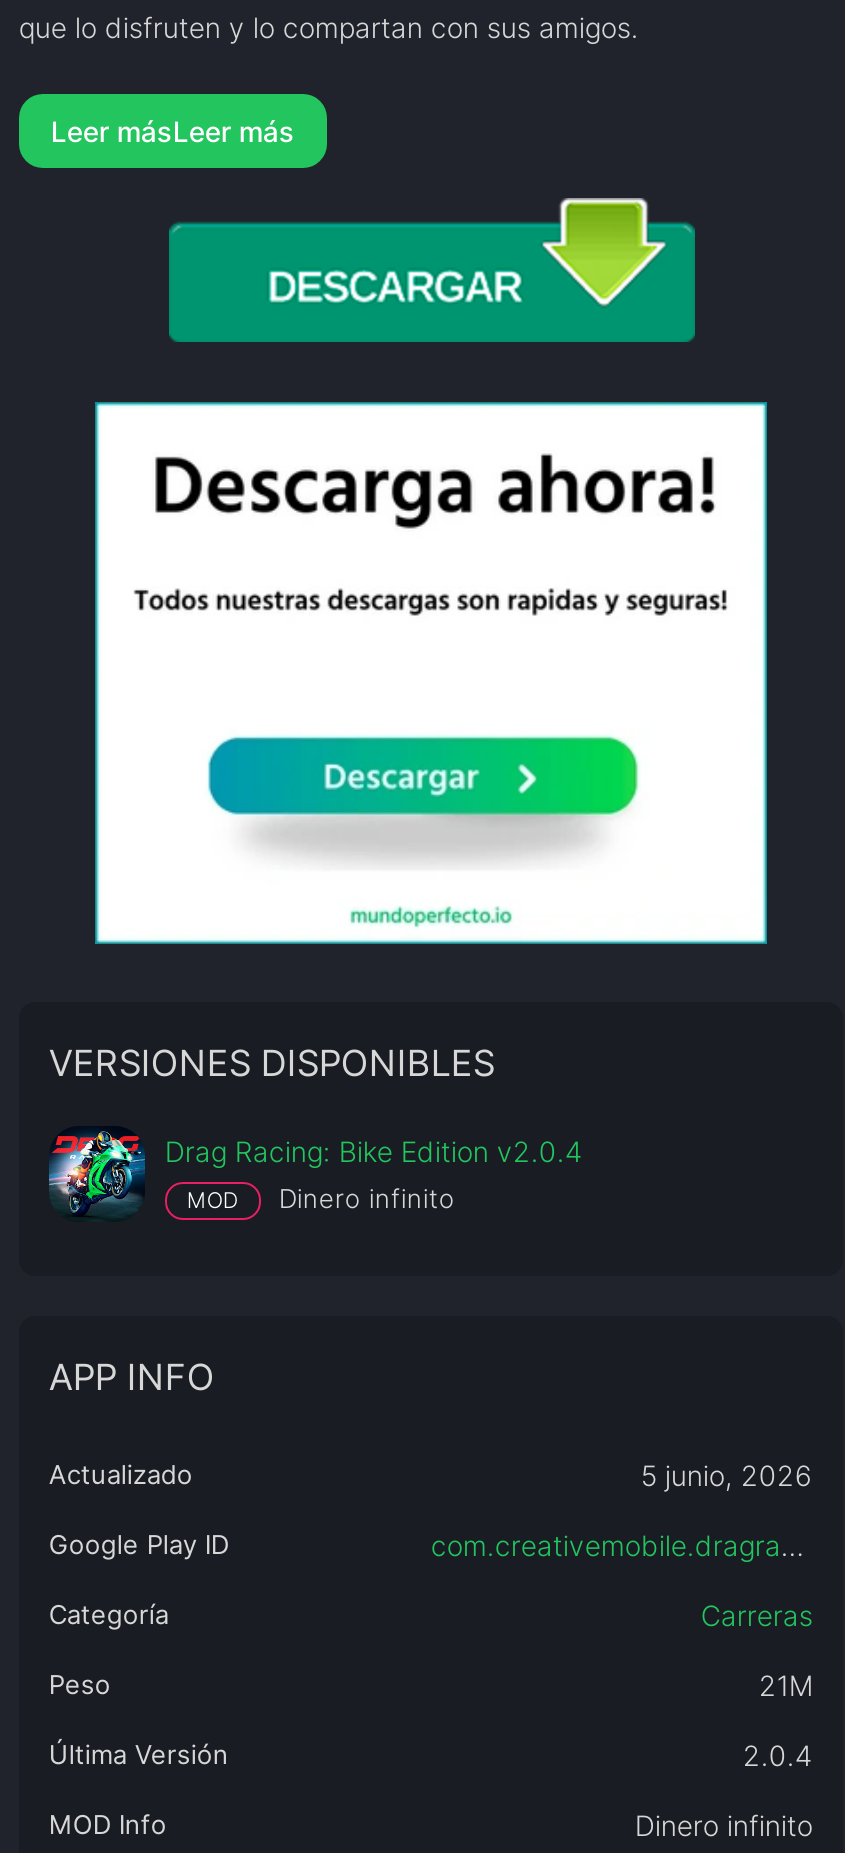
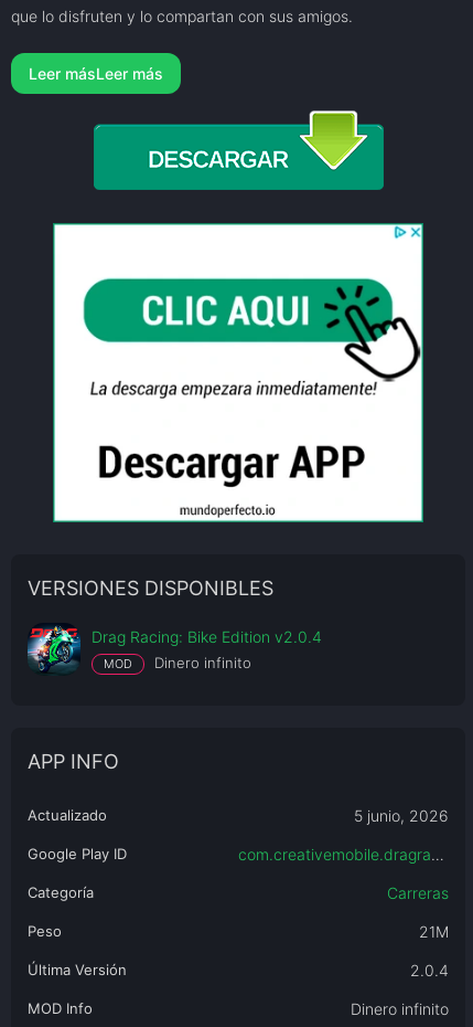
[95,402,767,944] [image] -> [53,223,423,522] [image]

